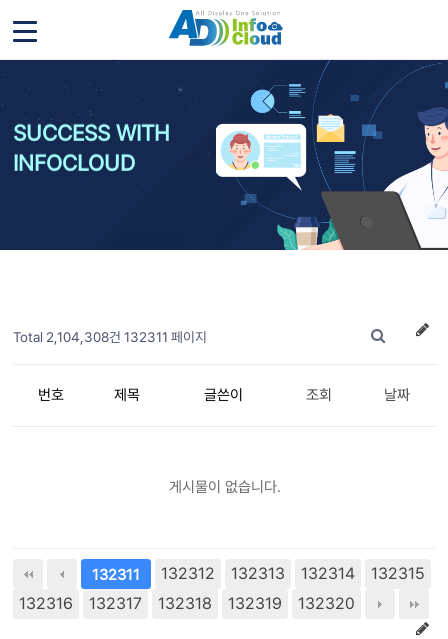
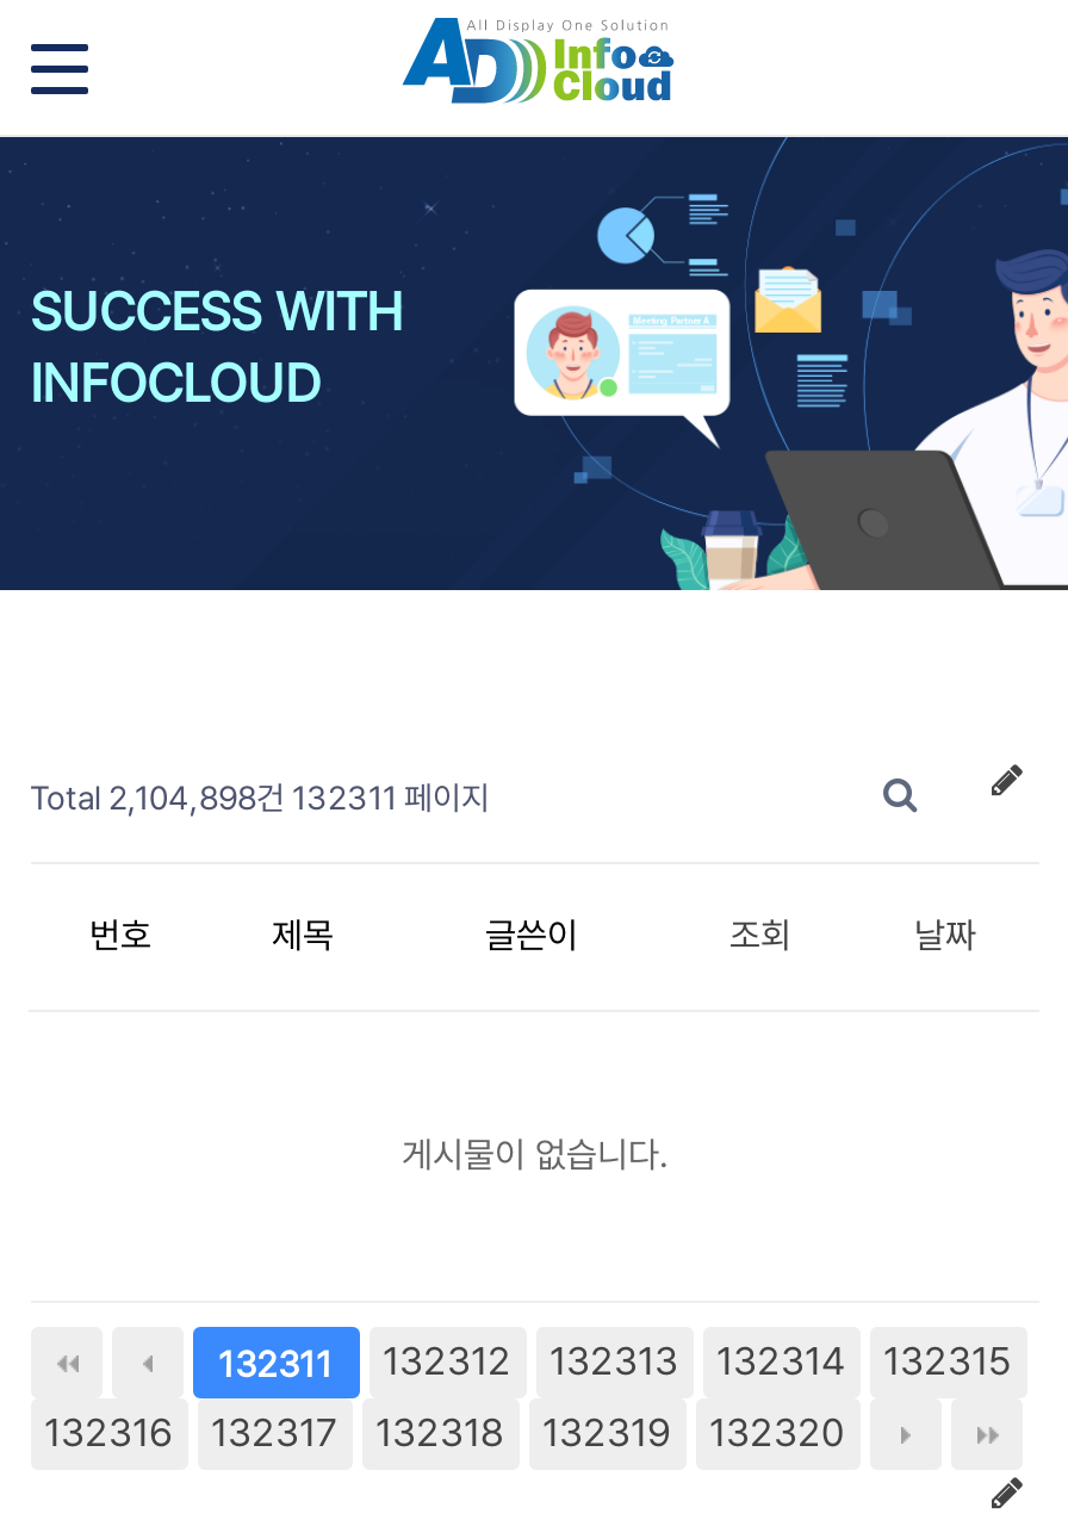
[12,329,206,345] Total 2,104,308건 132311 페이지 -> [30,778,490,817] Total 2,104,898건 132311 페이지

